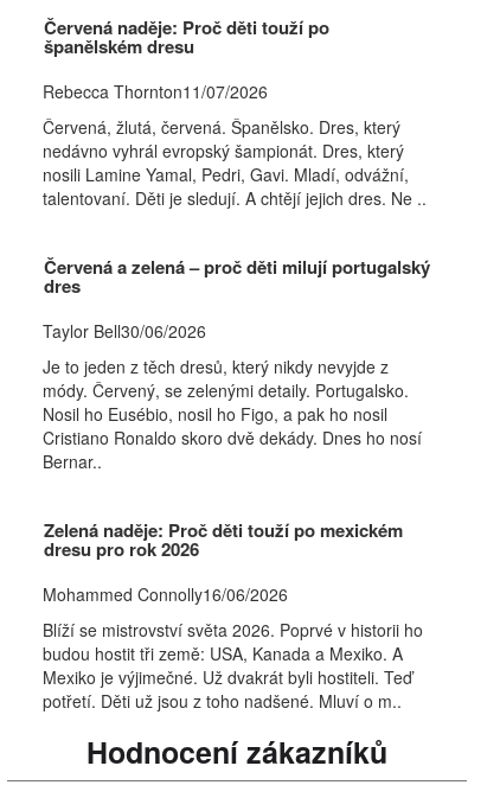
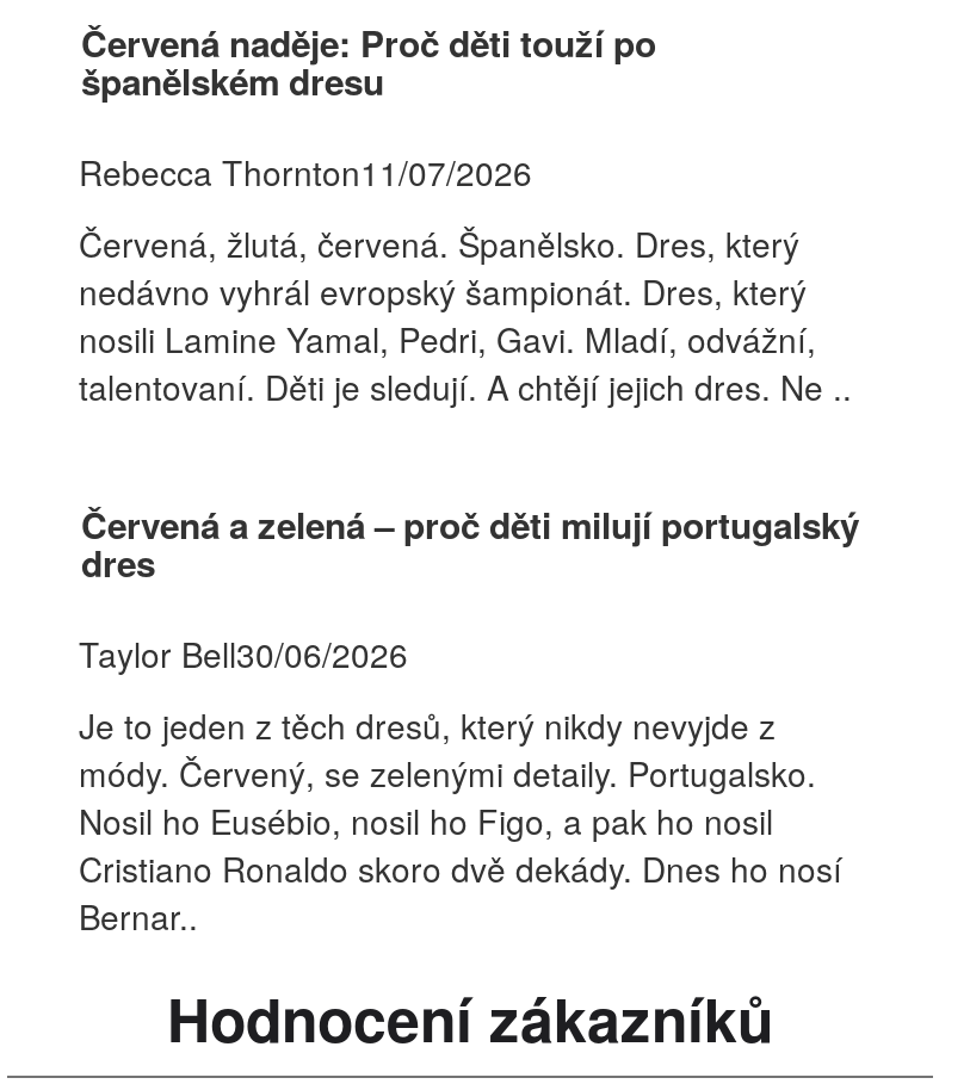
[43,517,423,713] Zelená naděje: Proč děti touží po mexickém | dresu pro rok 2026 | Mohammed Connolly16/06/2026 | Blíží se mistrovství světa 2026. Poprvé v historii ho | budou hostit tři země: USA, Kanada a Mexiko. A | Mexiko je výjimečné. Už dvakrát byli hostiteli. Teď | potřetí. Děti už jsou z toho nadšené. Mluví o m.. -> none

